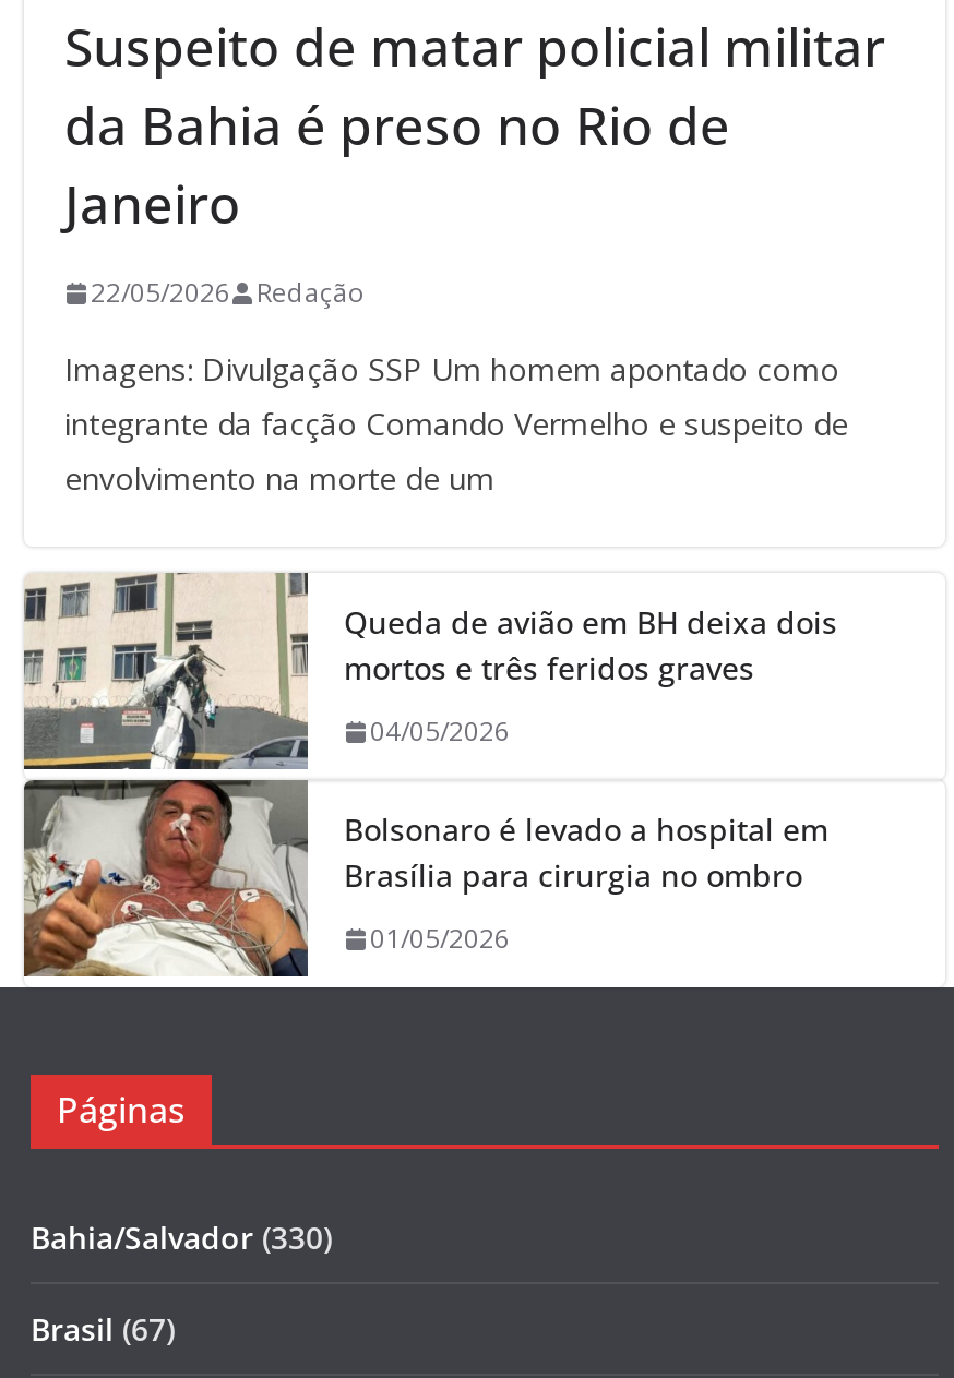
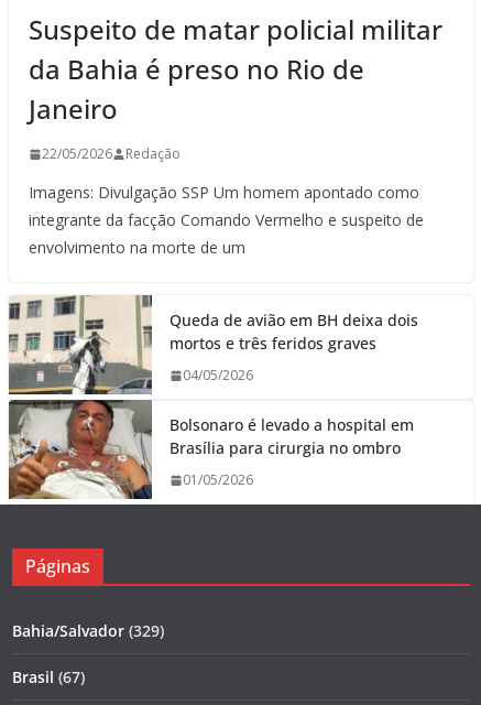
[31,1217,332,1258] Bahia/Salvador (330) -> [12,620,164,641] Bahia/Salvador (329)

